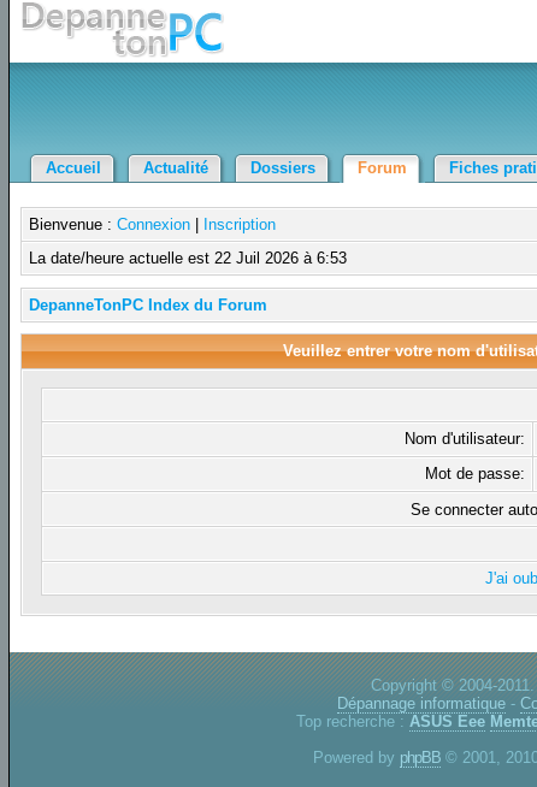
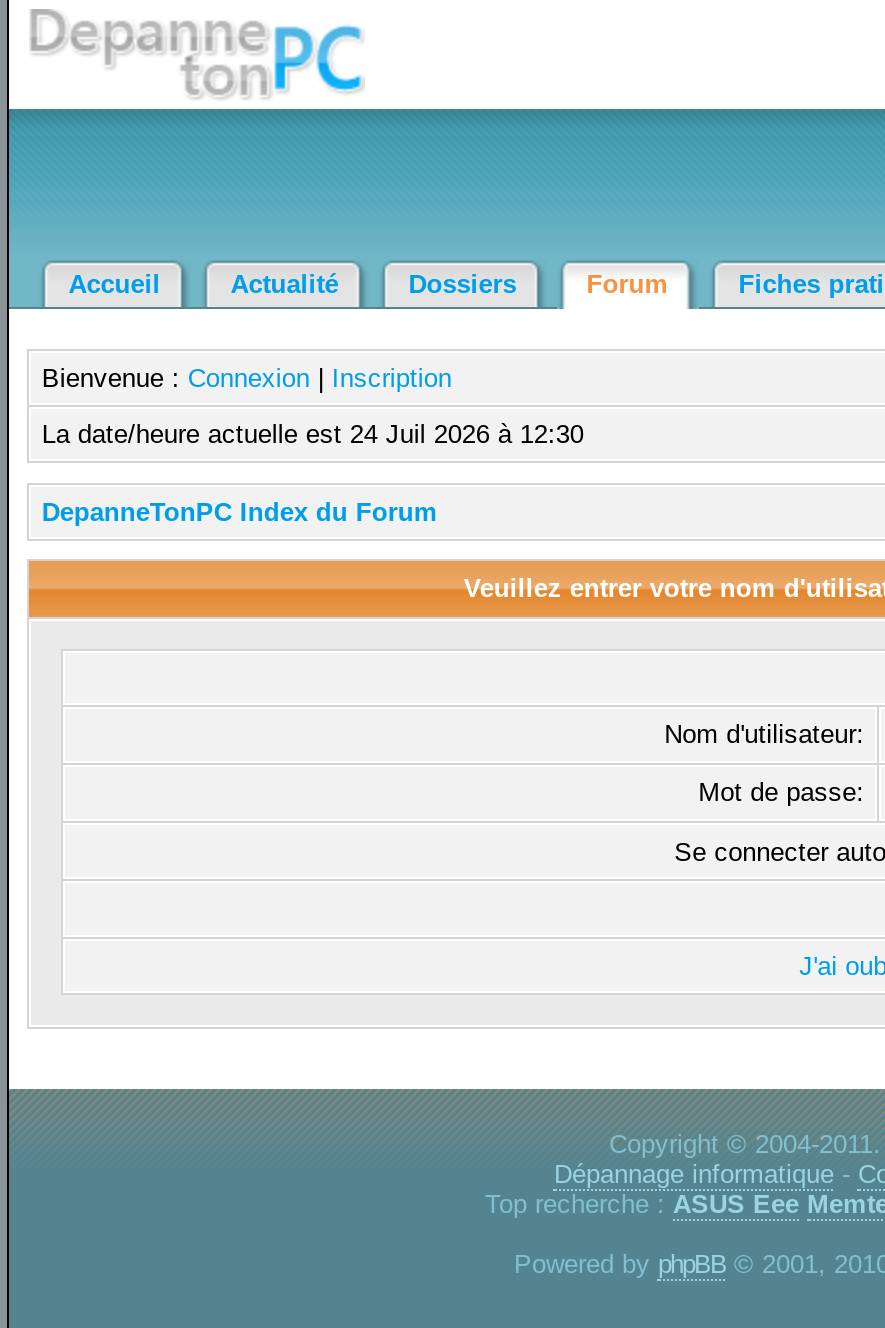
[29,249,347,267] La date/heure actuelle est 22 Juil 2026 à 6:53 -> [42,419,584,449] La date/heure actuelle est 24 Juil 2026 à 12:30

